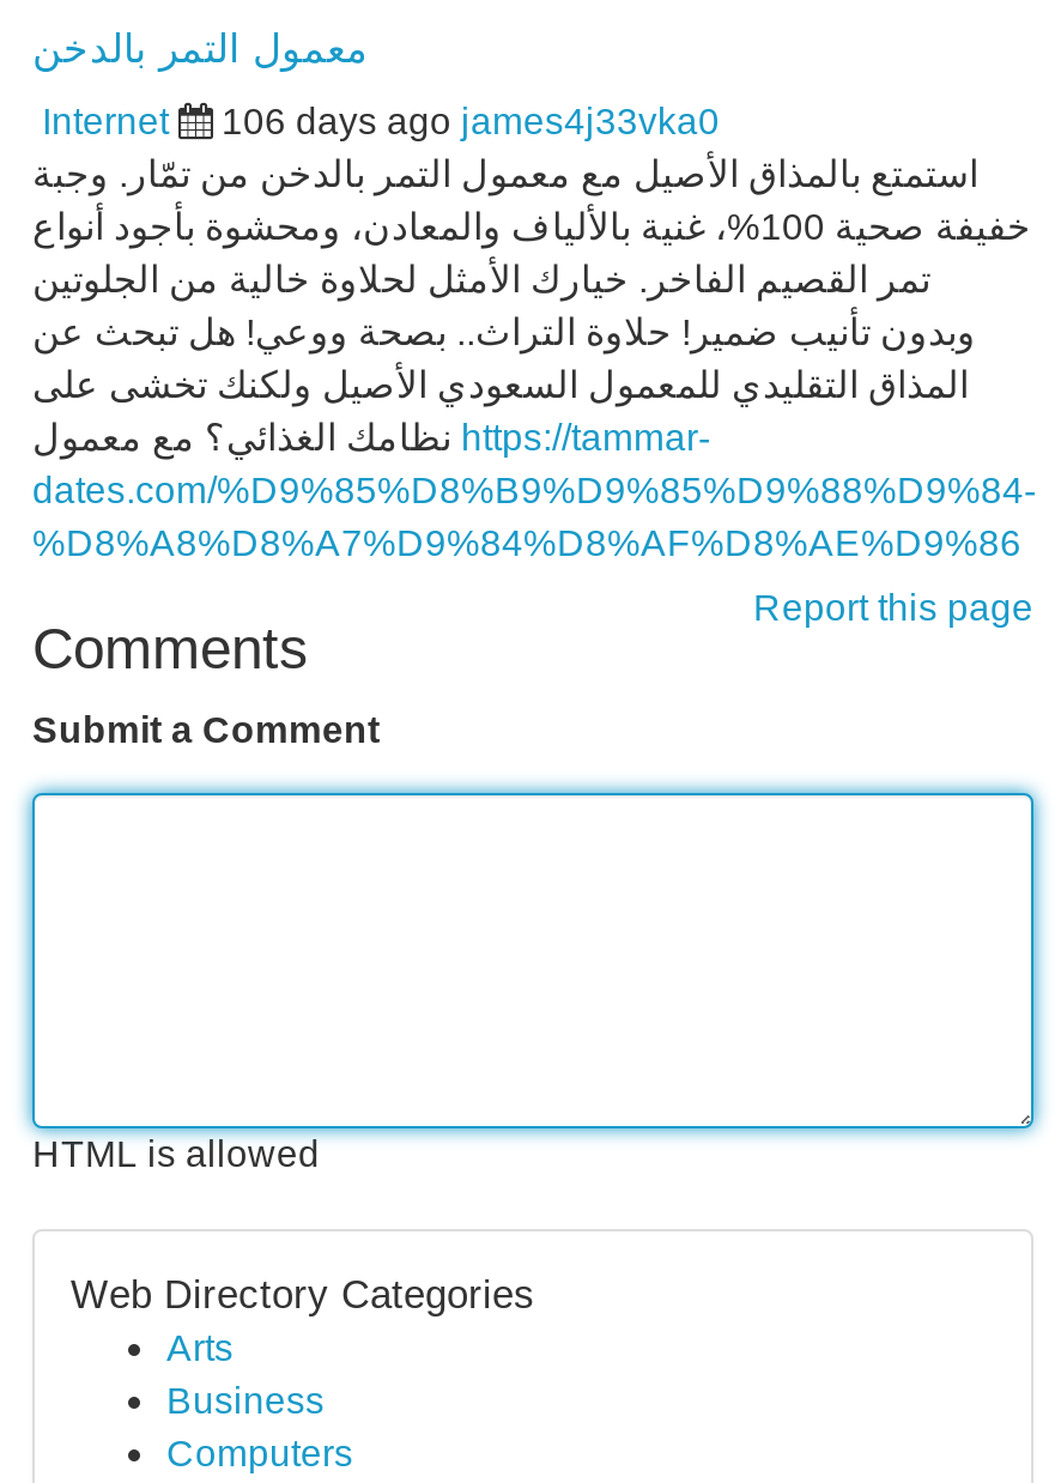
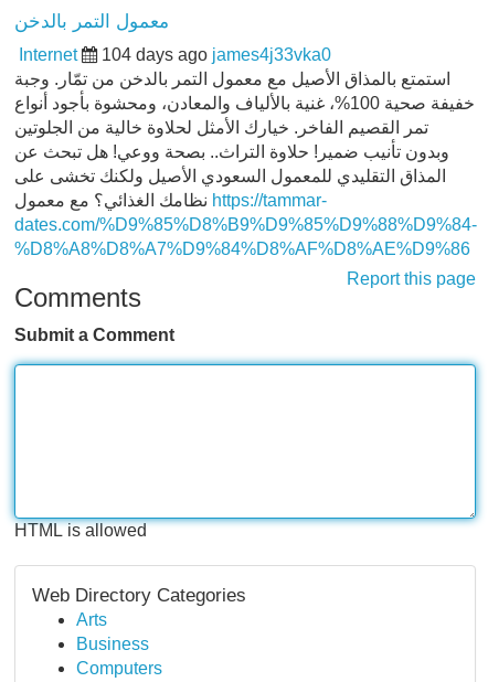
[222,101,720,141] 106 days ago james4j33vka0 -> [102,45,331,64] 104 days ago james4j33vka0

